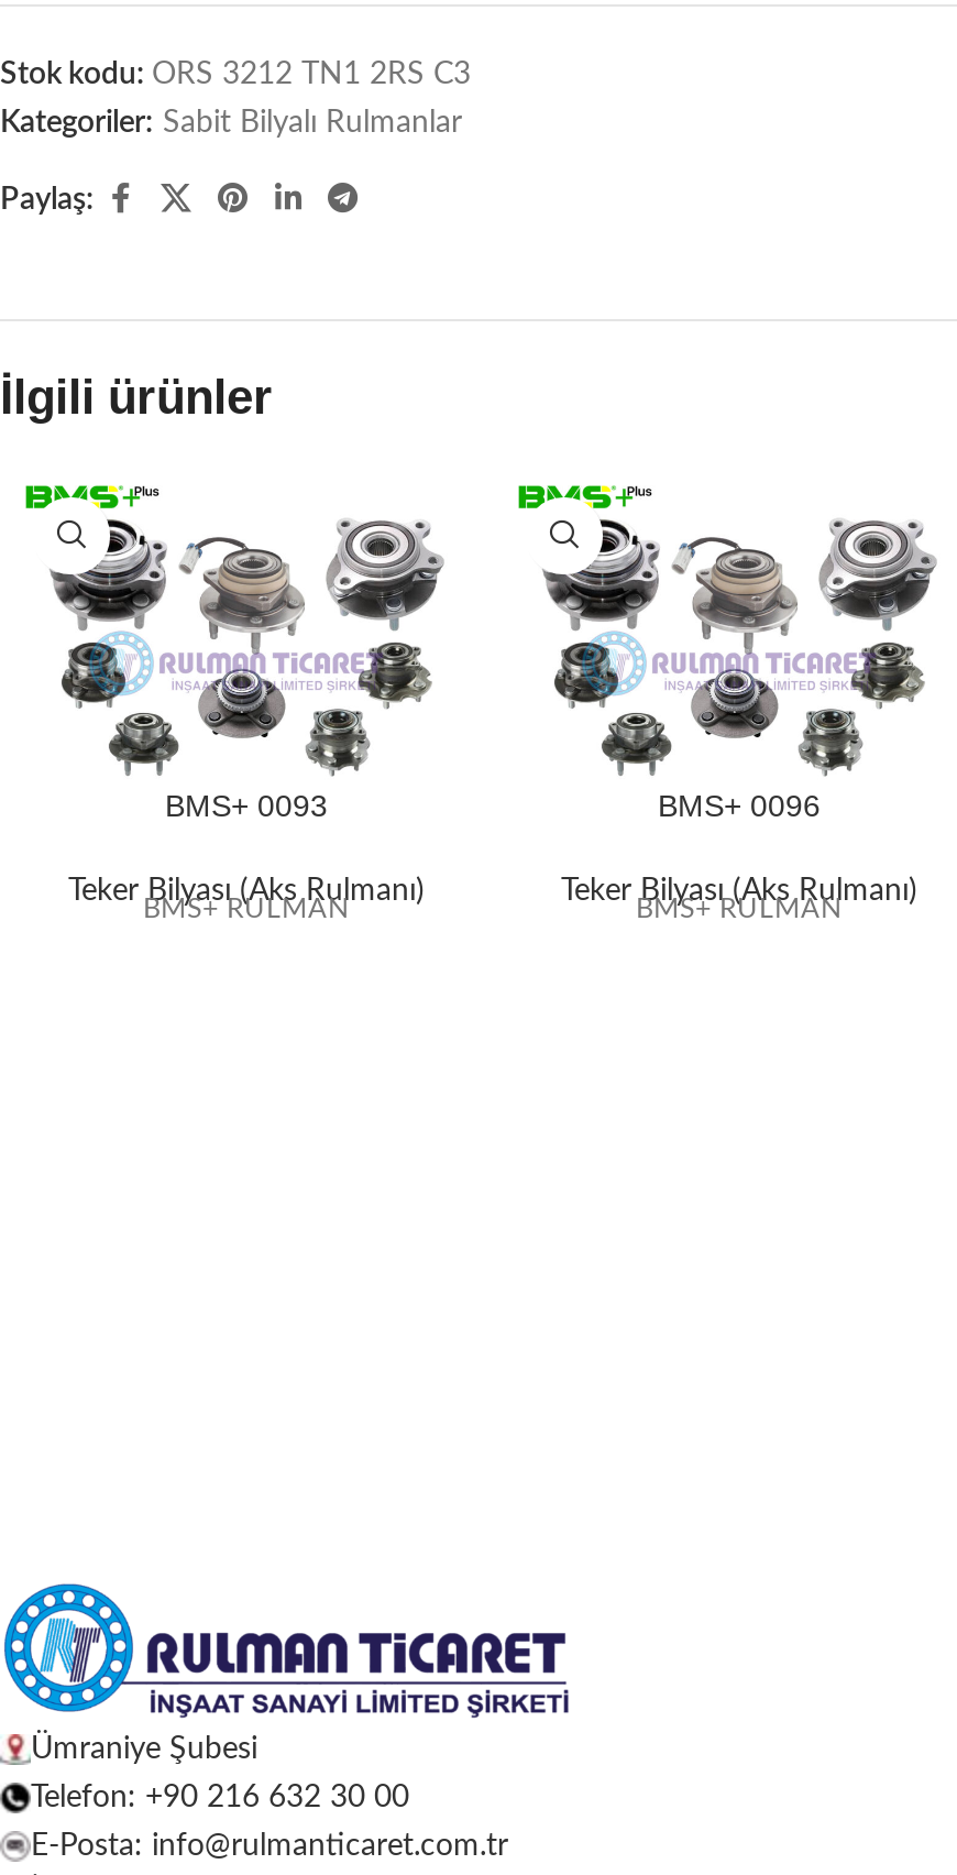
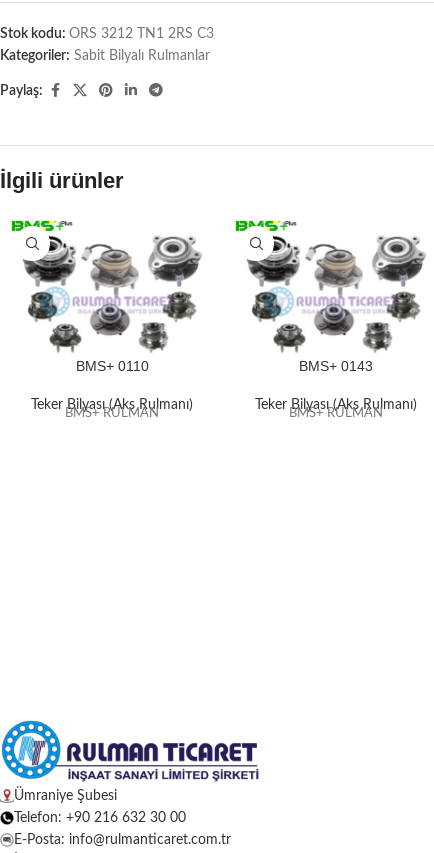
[165,787,328,823] BMS+ 0093 -> [75,358,148,374] BMS+ 0110
[658,787,821,823] BMS+ 0096 -> [299,358,373,374] BMS+ 0143

